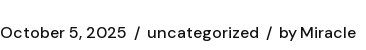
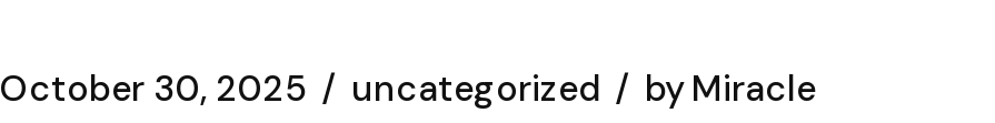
[0,22,356,43] October 5, 2025 uncategorized by Miracle -> [0,66,816,113] October 30, 2025 uncategorized by Miracle

